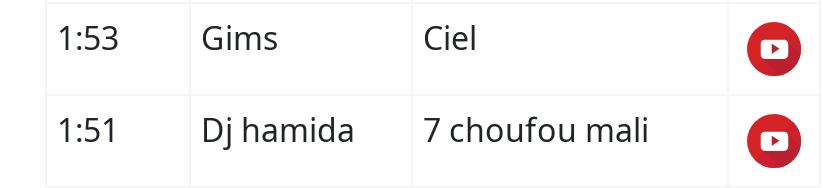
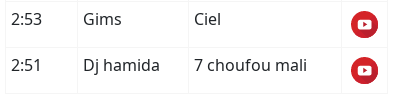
[57,16,279,60] 1:53 Gims -> [11,8,122,30] 2:53 Gims
[57,108,649,152] 1:51 Dj hamida 7 choufou mali -> [11,54,307,76] 2:51 Dj hamida 7 choufou mali

